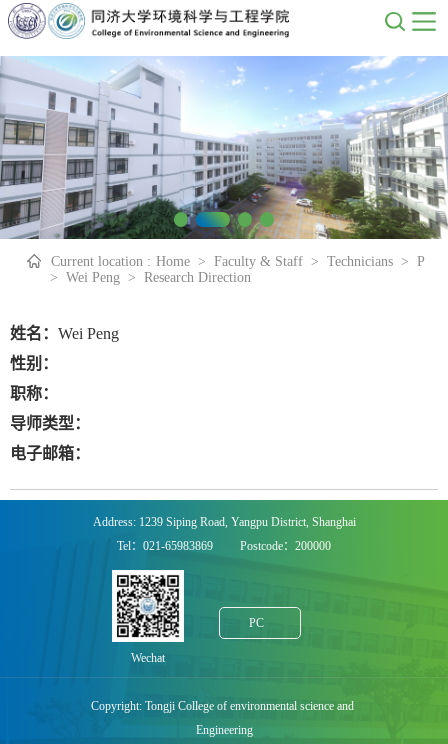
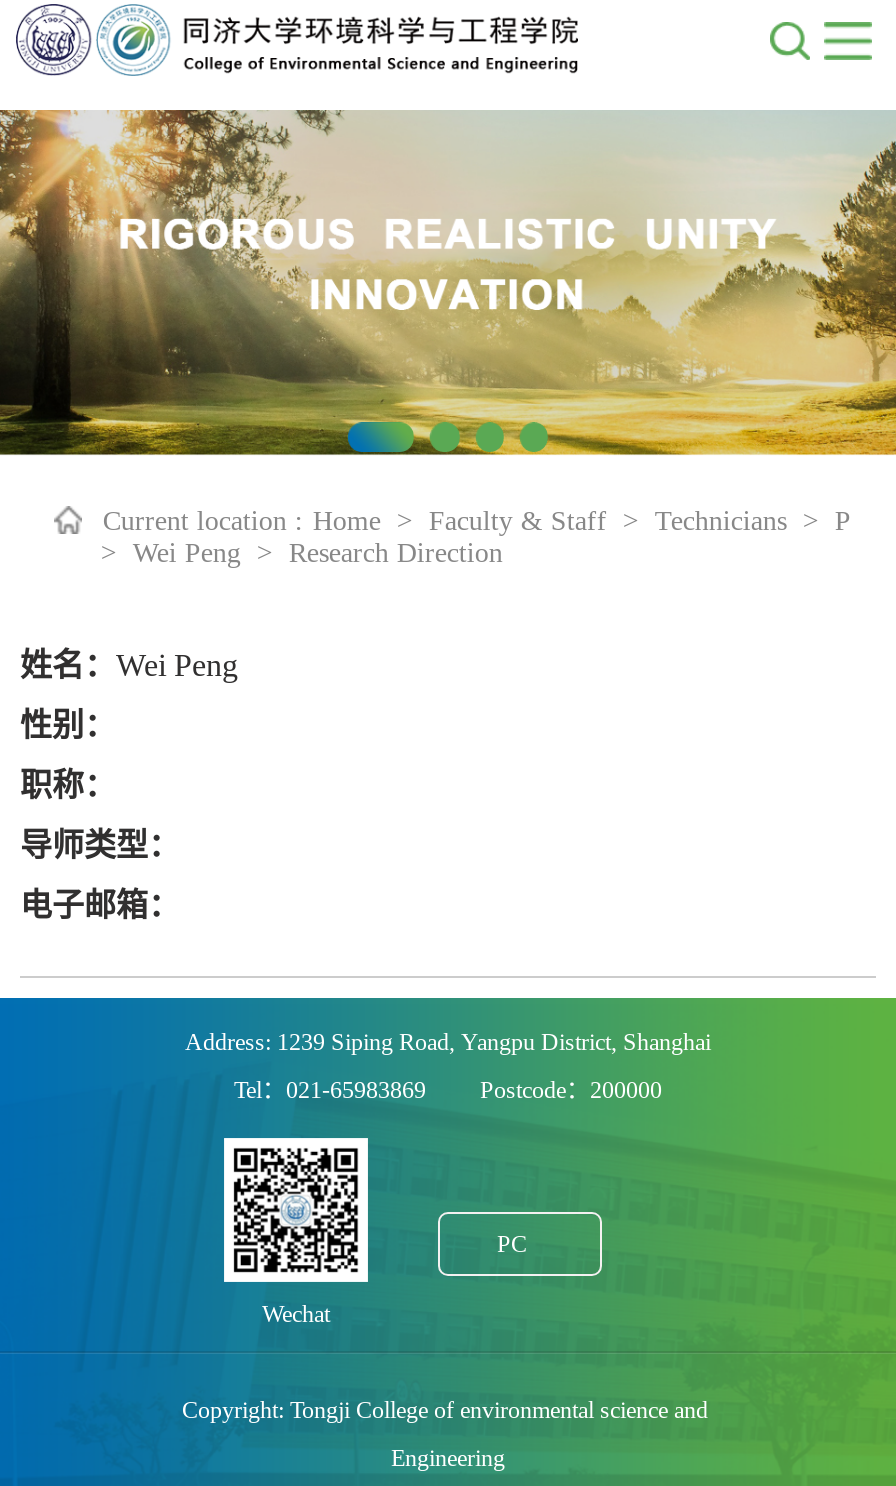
[3,56,445,240] [image] -> [6,108,890,476] [image]

